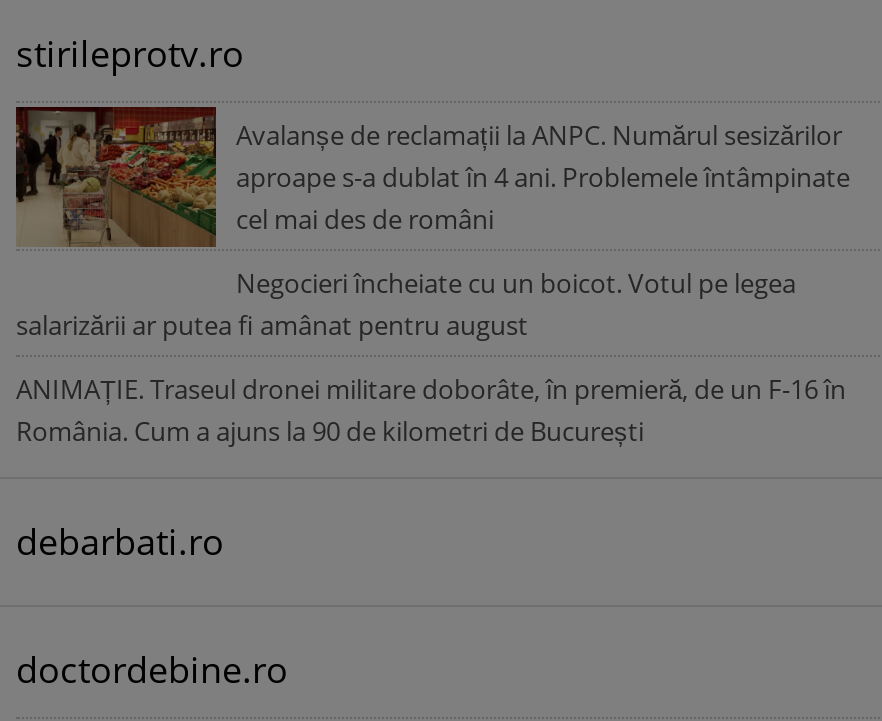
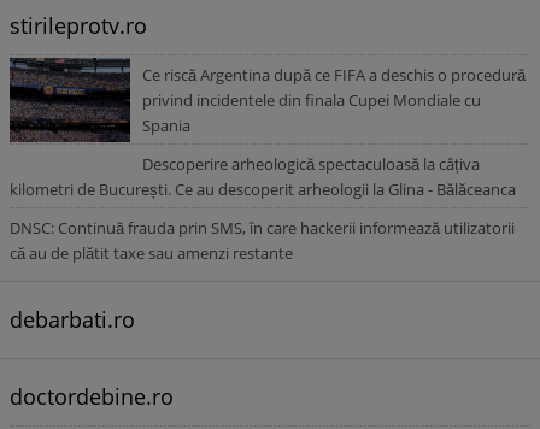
[14,105,796,343] [image] | Negocieri încheiate cu un boicot. Votul pe legea | salarizării ar putea fi amânat pentru august -> [8,57,516,200] [image] | Descoperire arheologică spectaculoasă la câțiva | kilometri de București. Ce au descoperit arheologii la Glina - Bălăceanca
[236,117,850,237] Avalanșe de reclamații la ANPC. Numărul sesizărilor | aproape s-a dublat în 4 ani. Problemele întâmpinate | cel mai des de români -> [142,64,526,136] Ce riscă Argentina după ce FIFA a deschis o procedură | privind incidentele din finala Cupei Mondiale cu | Spania
[16,371,846,449] ANIMAȚIE. Traseul dronei militare doborâte, în premieră, de un F-16 în | România. Cum a ajuns la 90 de kilometri de București -> [10,217,515,264] DNSC: Continuă frauda prin SMS, în care hackerii informează utilizatorii | că au de plătit taxe sau amenzi restante

